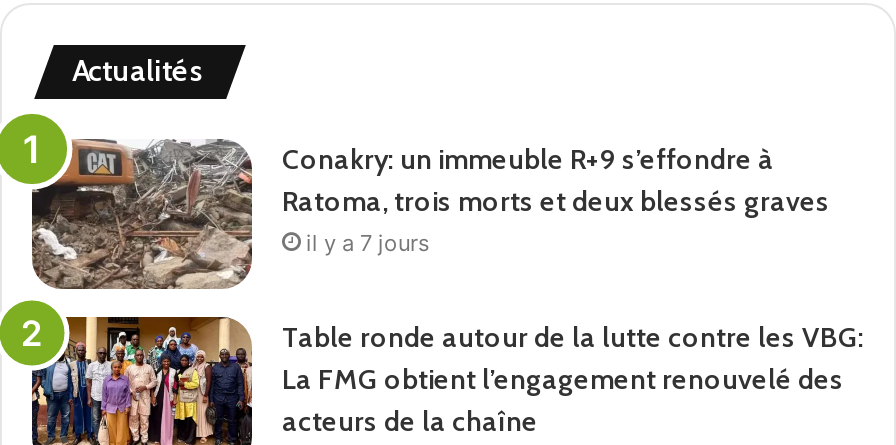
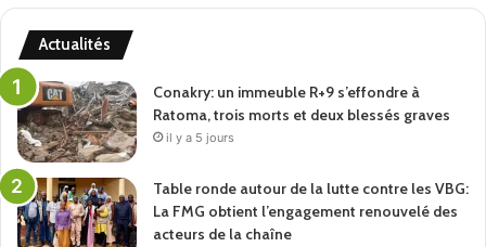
[306,230,430,258] il y a 7 jours -> [166,130,234,145] il y a 5 jours

